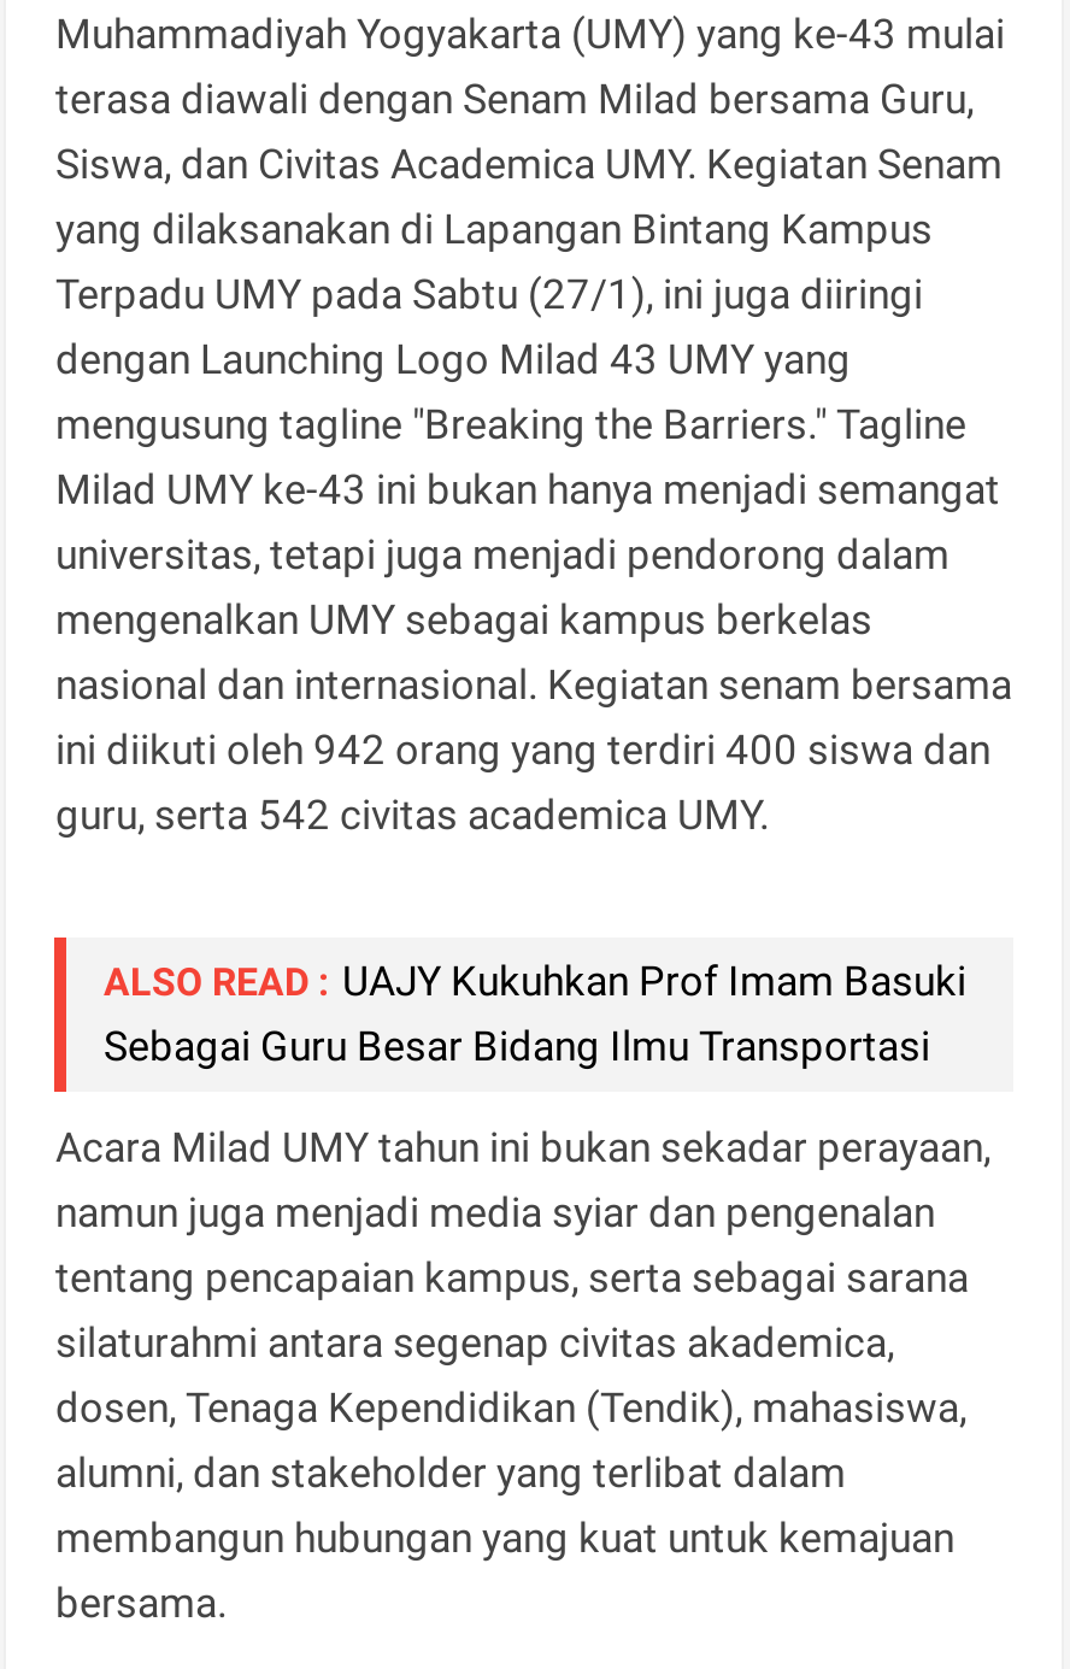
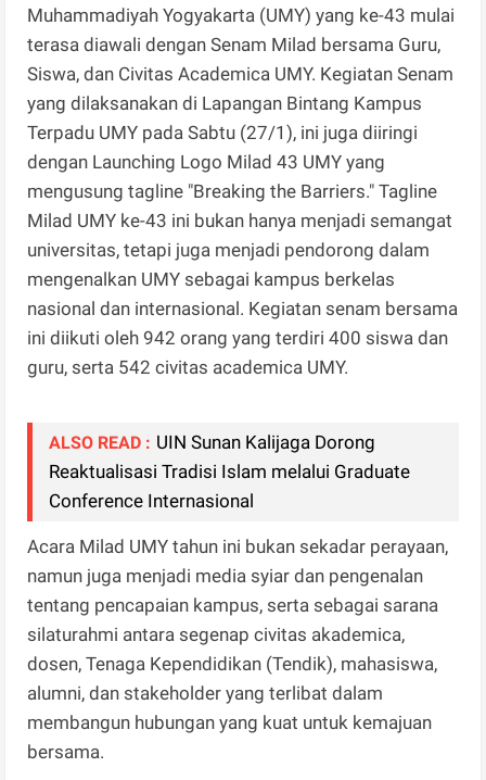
[104,957,966,1071] ALSO READ : UAJY Kukuhkan Prof Imam Basuki | Sebagai Guru Besar Bidang Ilmu Transportasi -> [49,431,411,512] ALSO READ : UIN Sunan Kalijaga Dorong | Reaktualisasi Tradisi Islam melalui Graduate | Conference Internasional

